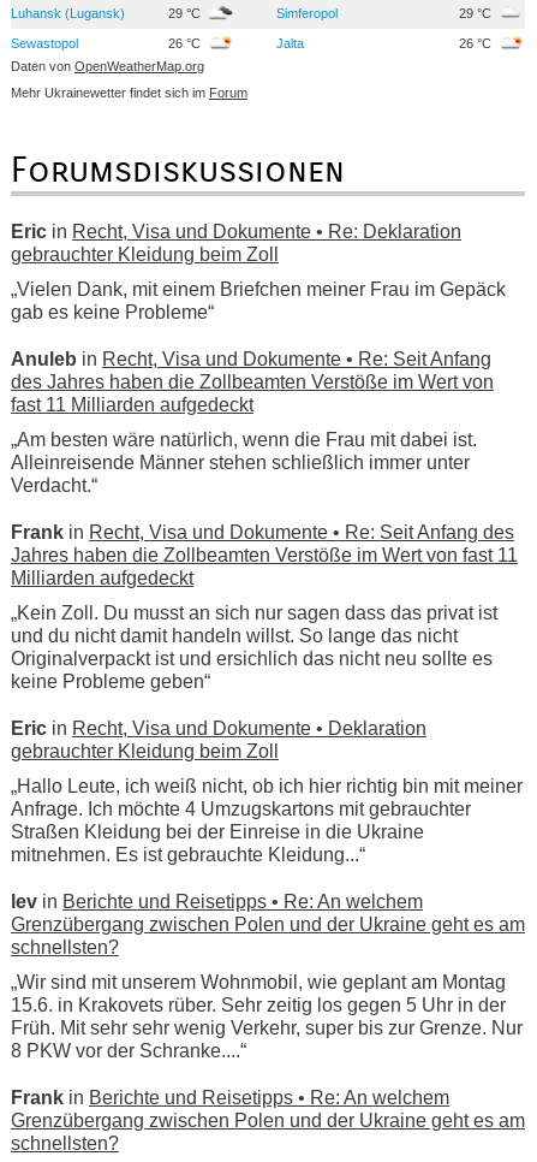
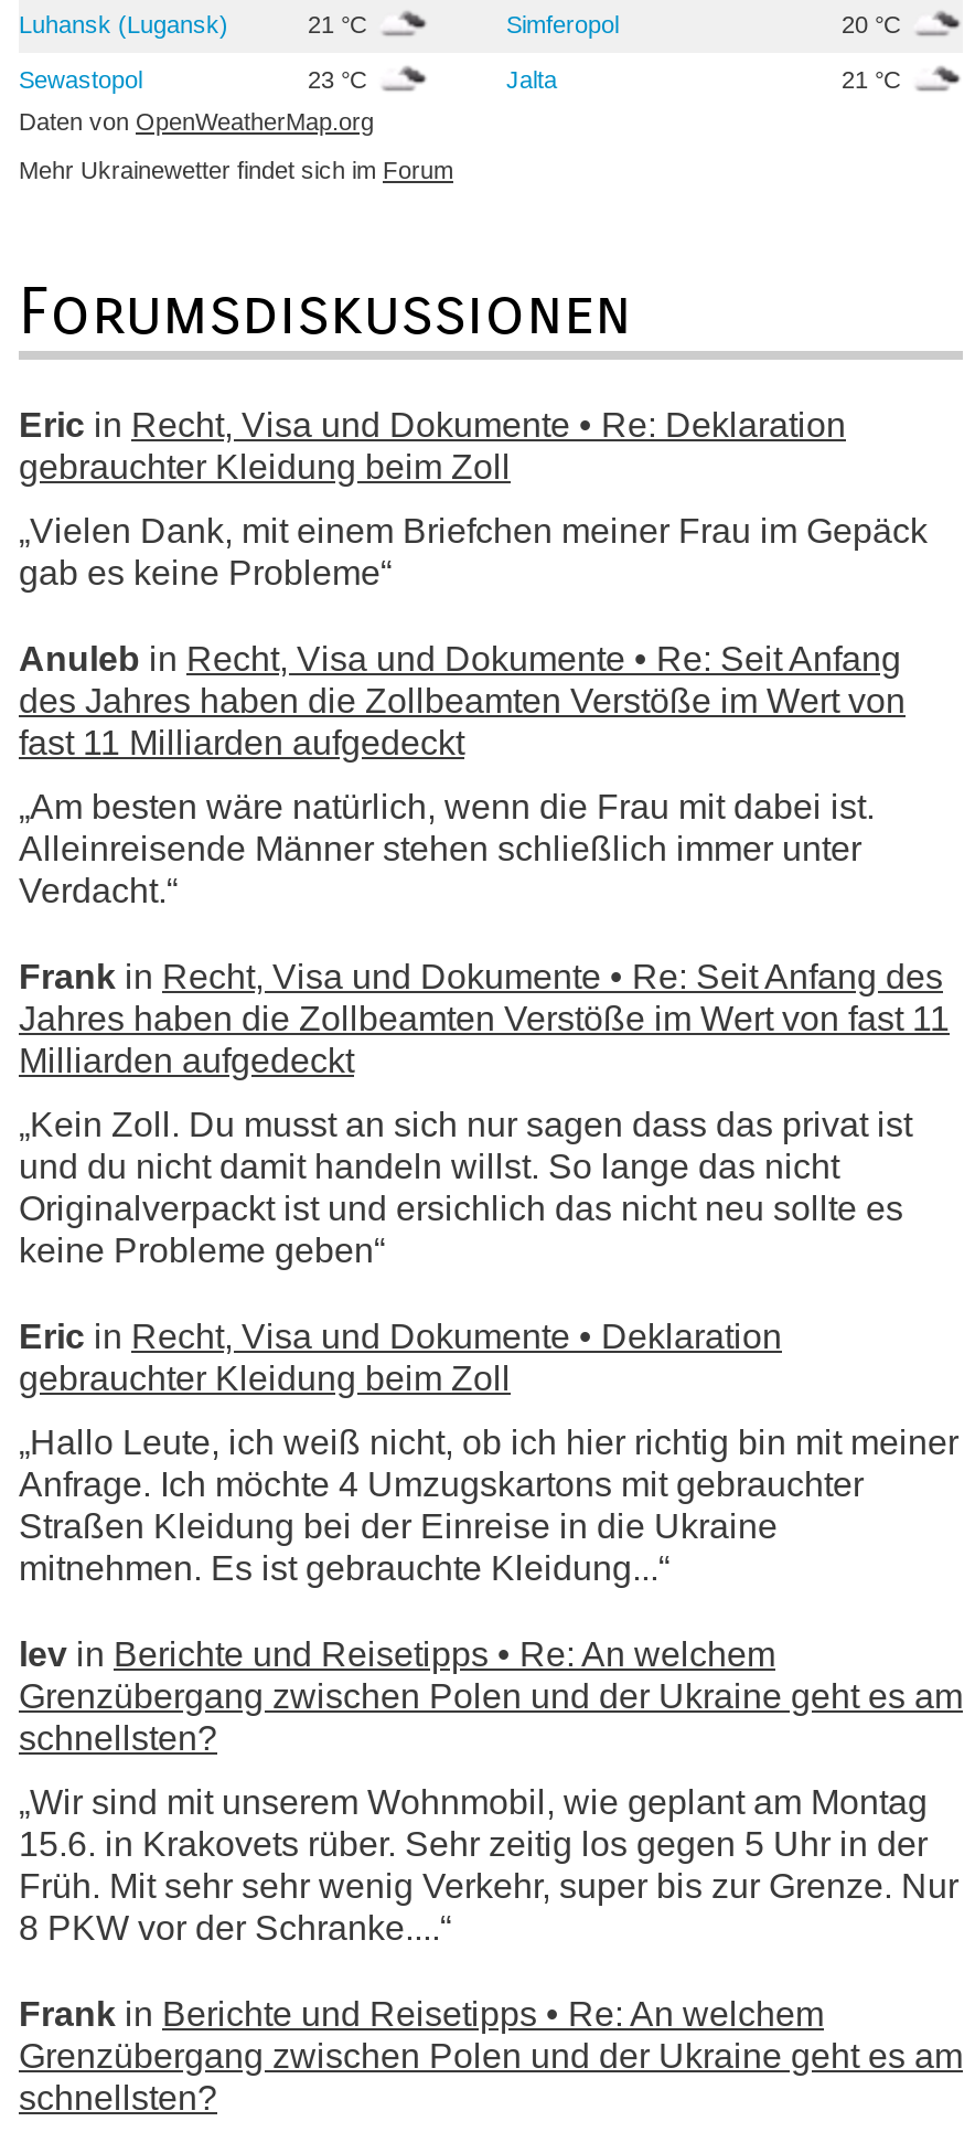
[168,5,204,20] 29 °C -> [308,10,374,36] 21 °C
[459,5,495,20] 29 °C -> [842,10,908,36] 20 °C
[168,35,204,50] 26 °C -> [308,65,374,92] 23 °C
[459,35,495,50] 26 °C -> [842,65,908,92] 21 °C

